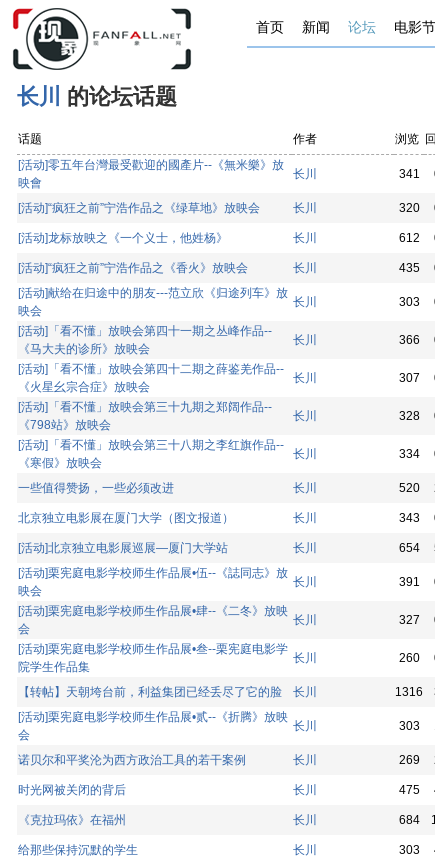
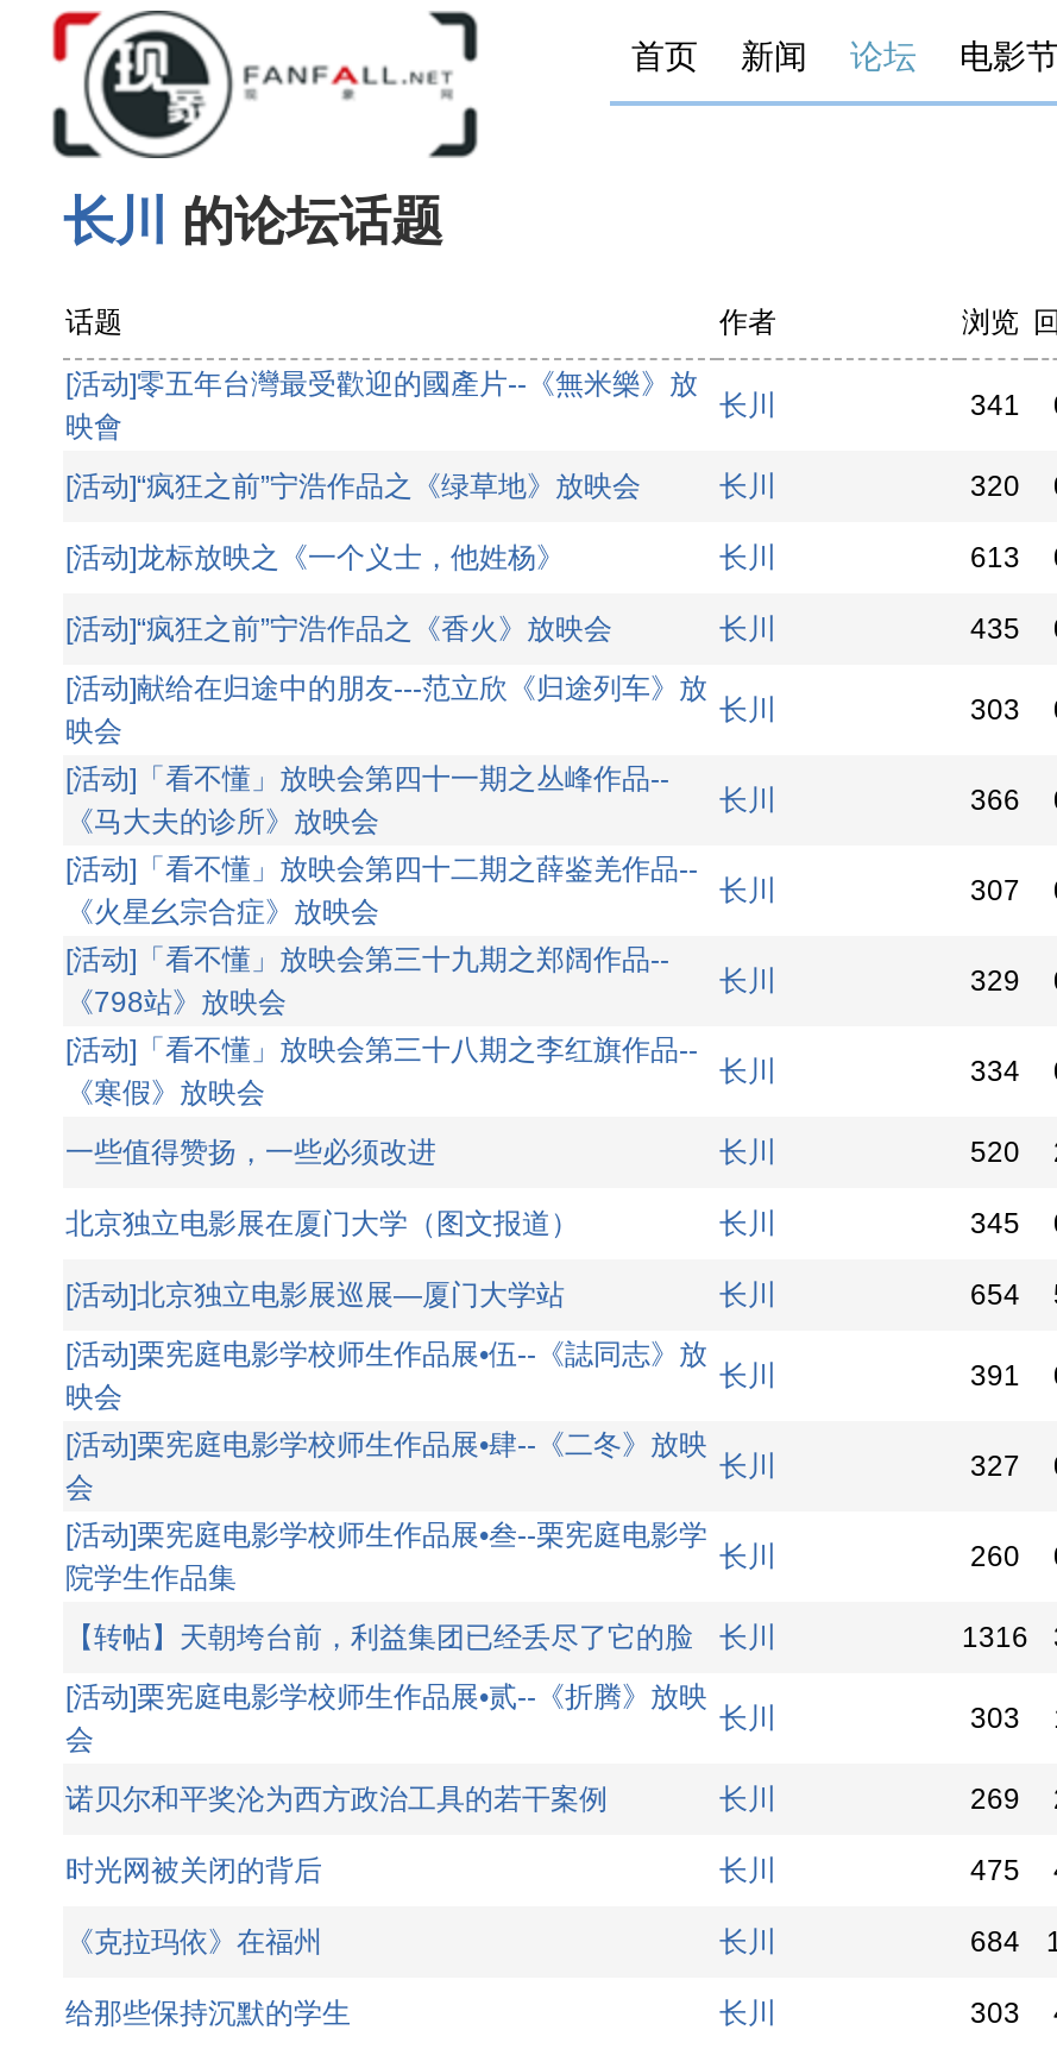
[398,231,419,245] 612 -> [970,541,1020,574] 613
[398,409,419,423] 328 -> [970,964,1020,998] 329
[398,511,419,525] 343 -> [970,1207,1020,1240] 345

